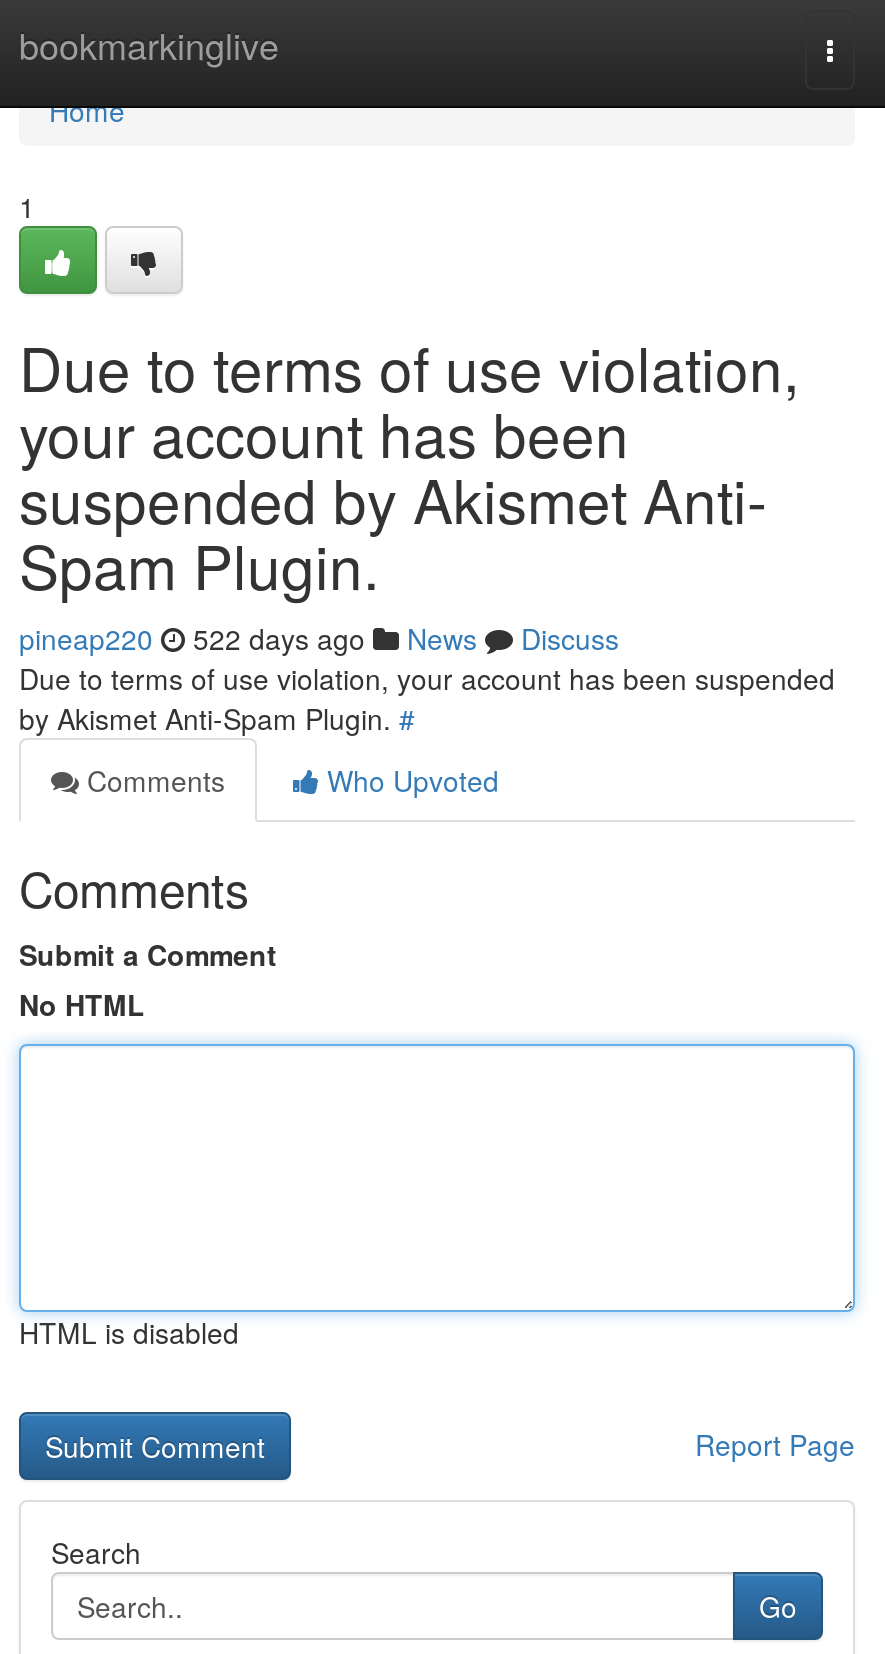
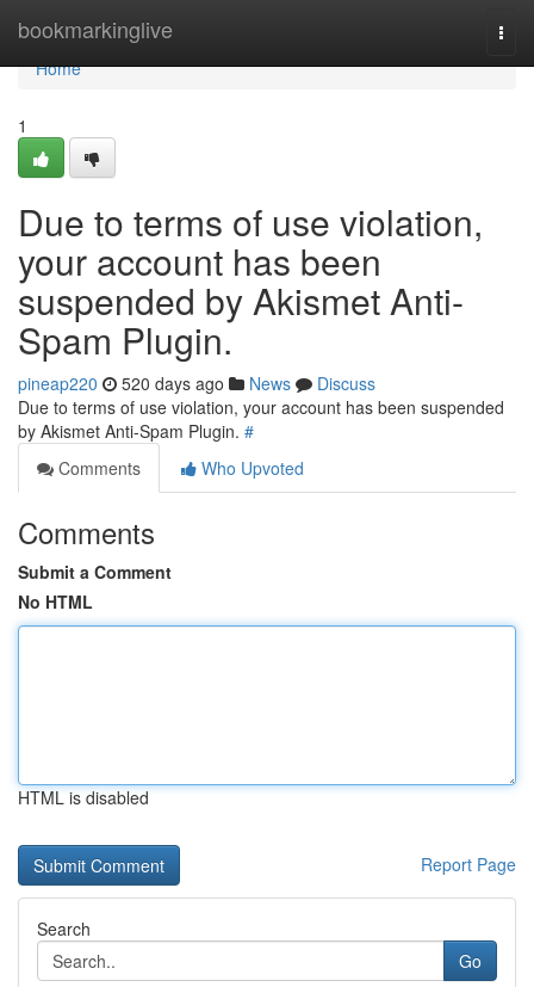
[19,618,619,658] pineap220 522 days ago News Discuss -> [18,371,375,395] pineap220 520 days ago News Discuss

